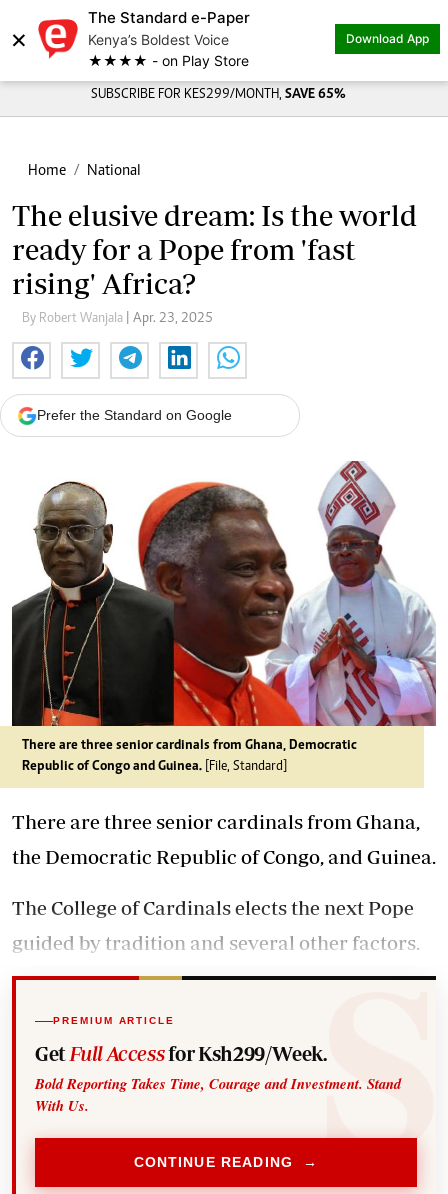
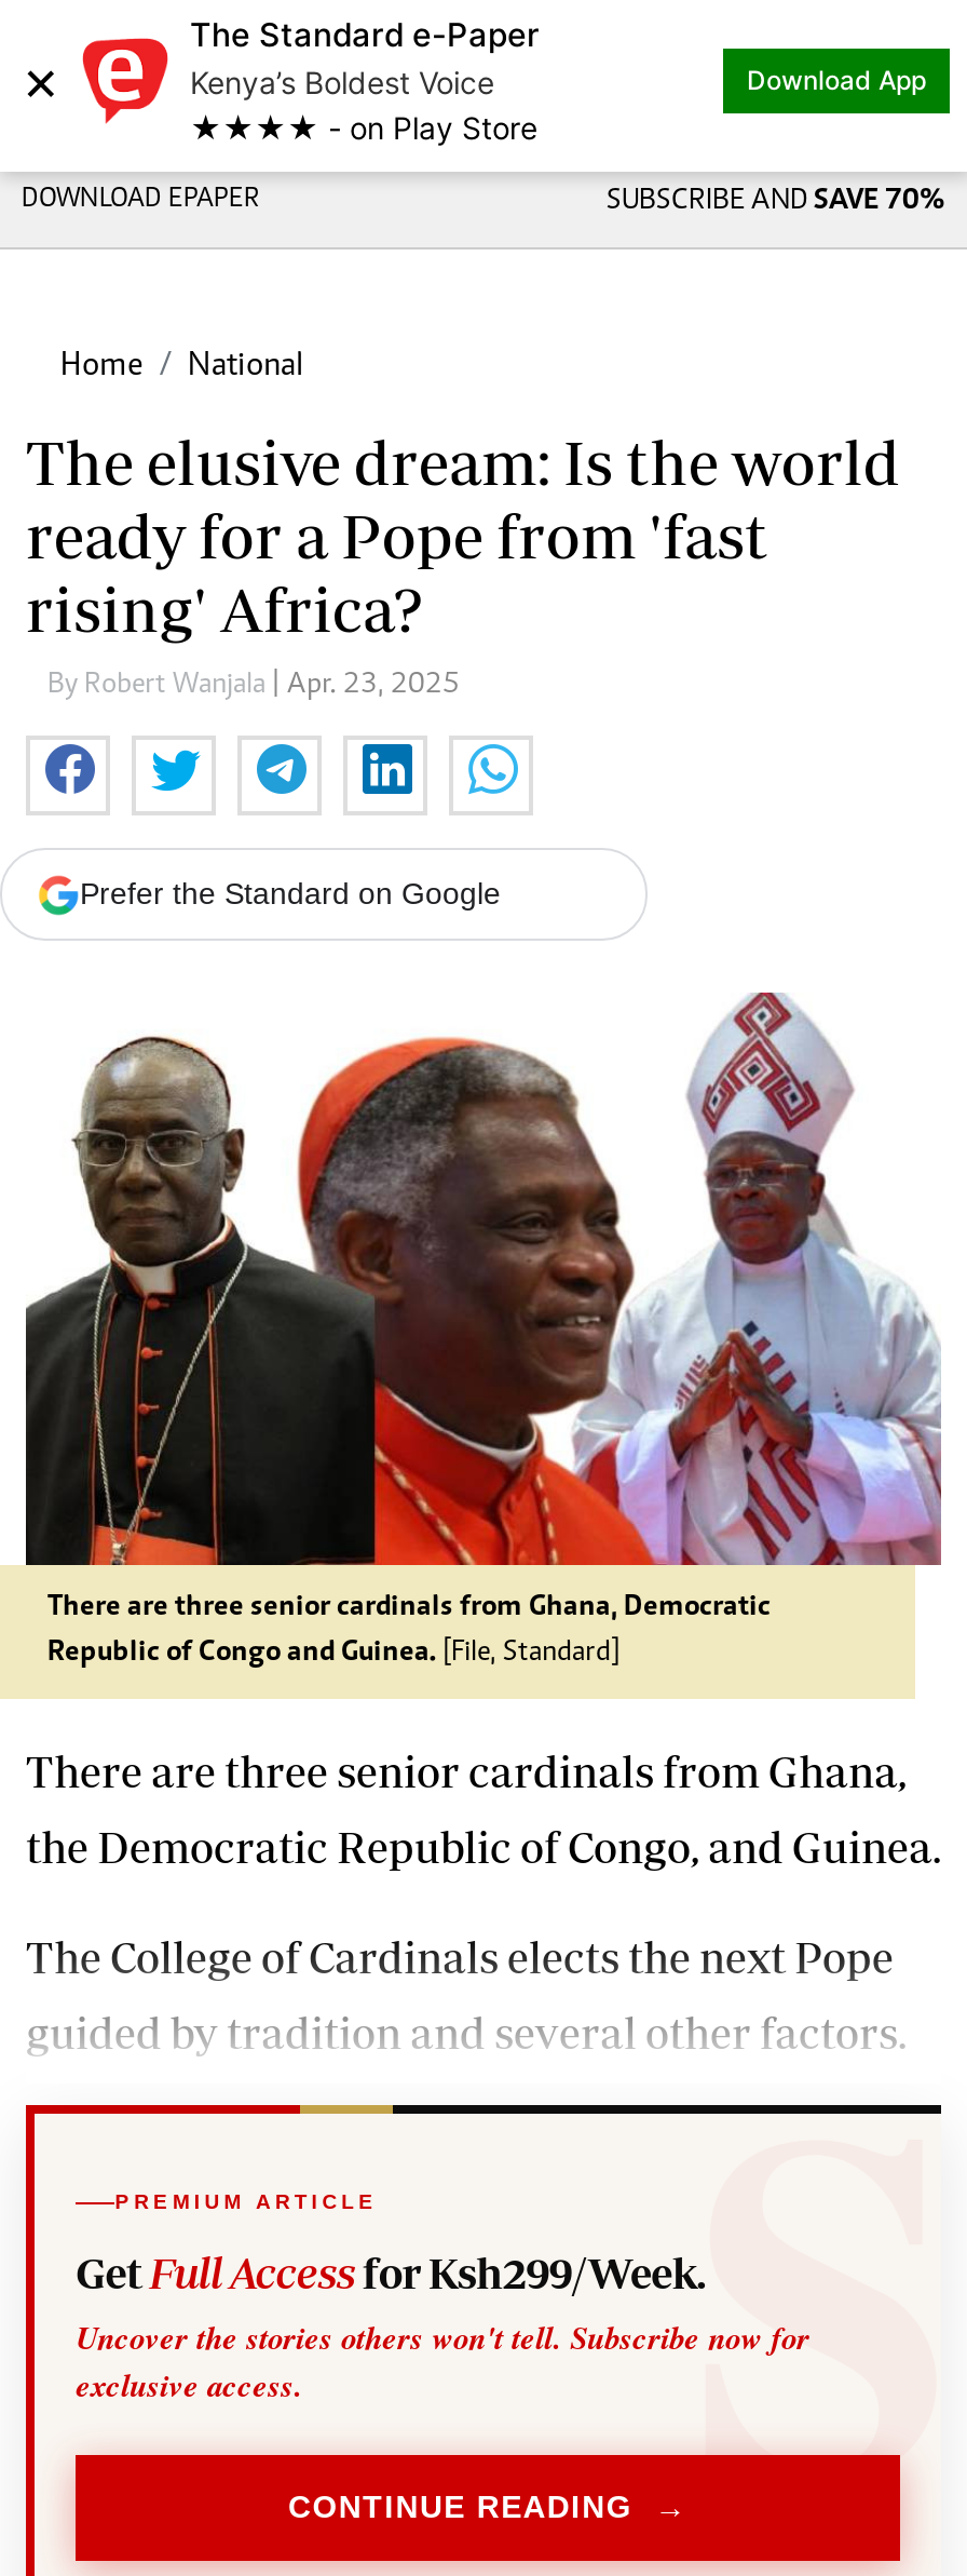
[90,88,345,102] SUBSCRIBE FOR KES299/MONTH, SAVE 65% -> [22,187,945,217] DOWNLOAD EPAPER | SUBSCRIBE AND SAVE 70%
[35,1073,401,1116] Bold Reporting Takes Time, Courage and Investment. Stand | With Us. -> [76,2314,810,2407] Uncover the stories others won't tell. Subscribe now for | exclusive access.

